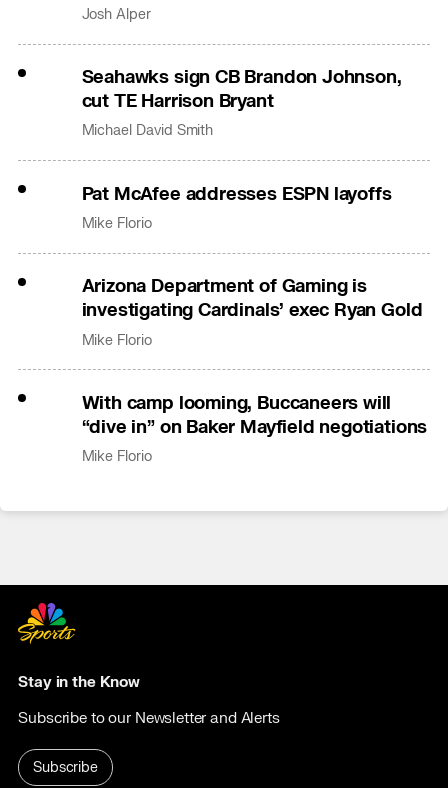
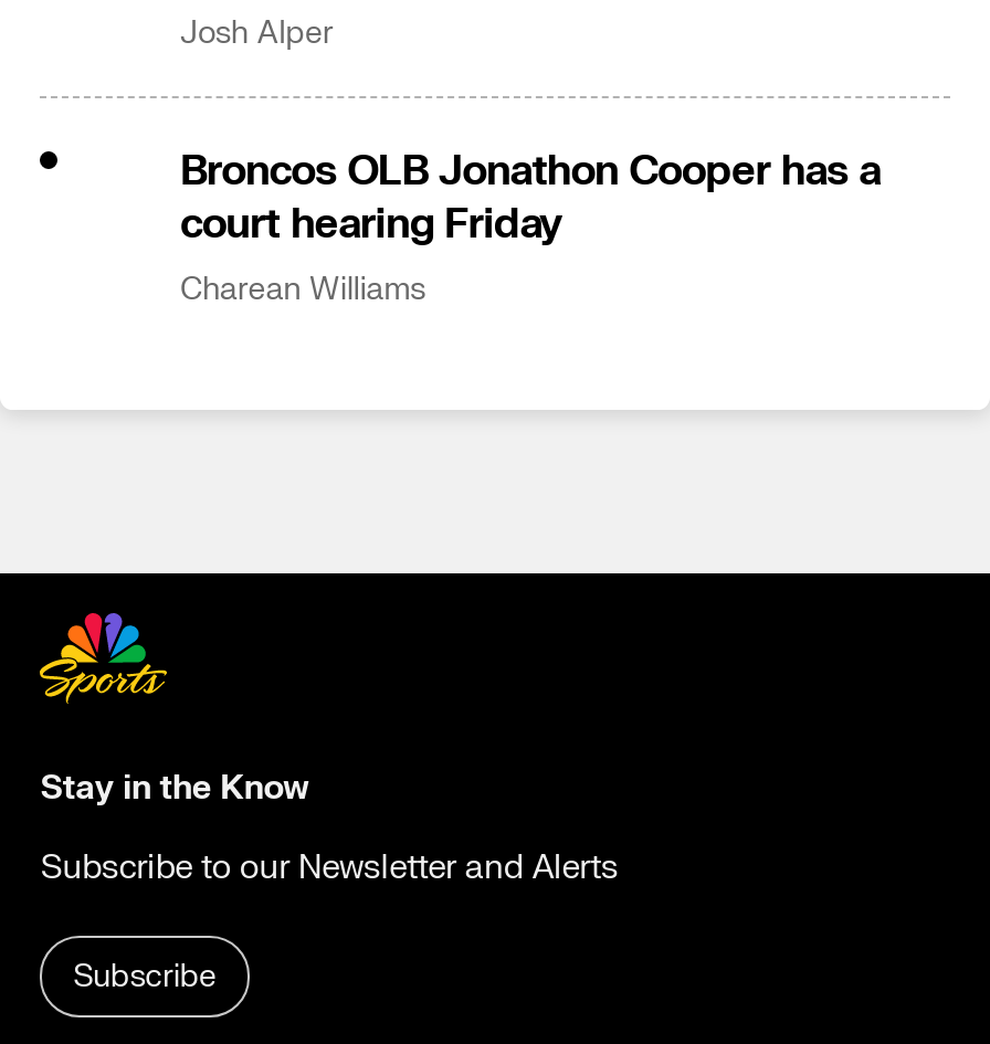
[81,65,427,465] Seahawks sign CB Brandon Johnson, | cut TE Harrison Bryant | Michael David Smith | Pat McAfee addresses ESPN layoffs | Mike Florio | Arizona Department of Gaming is | investigating Cardinals’ exec Ryan Gold | Mike Florio | With camp looming, Buccaneers will | “dive in” on Baker Mayfield negotiations | Mike Florio -> [180,144,881,308] Broncos OLB Jonathon Cooper has a | court hearing Friday | Charean Williams

